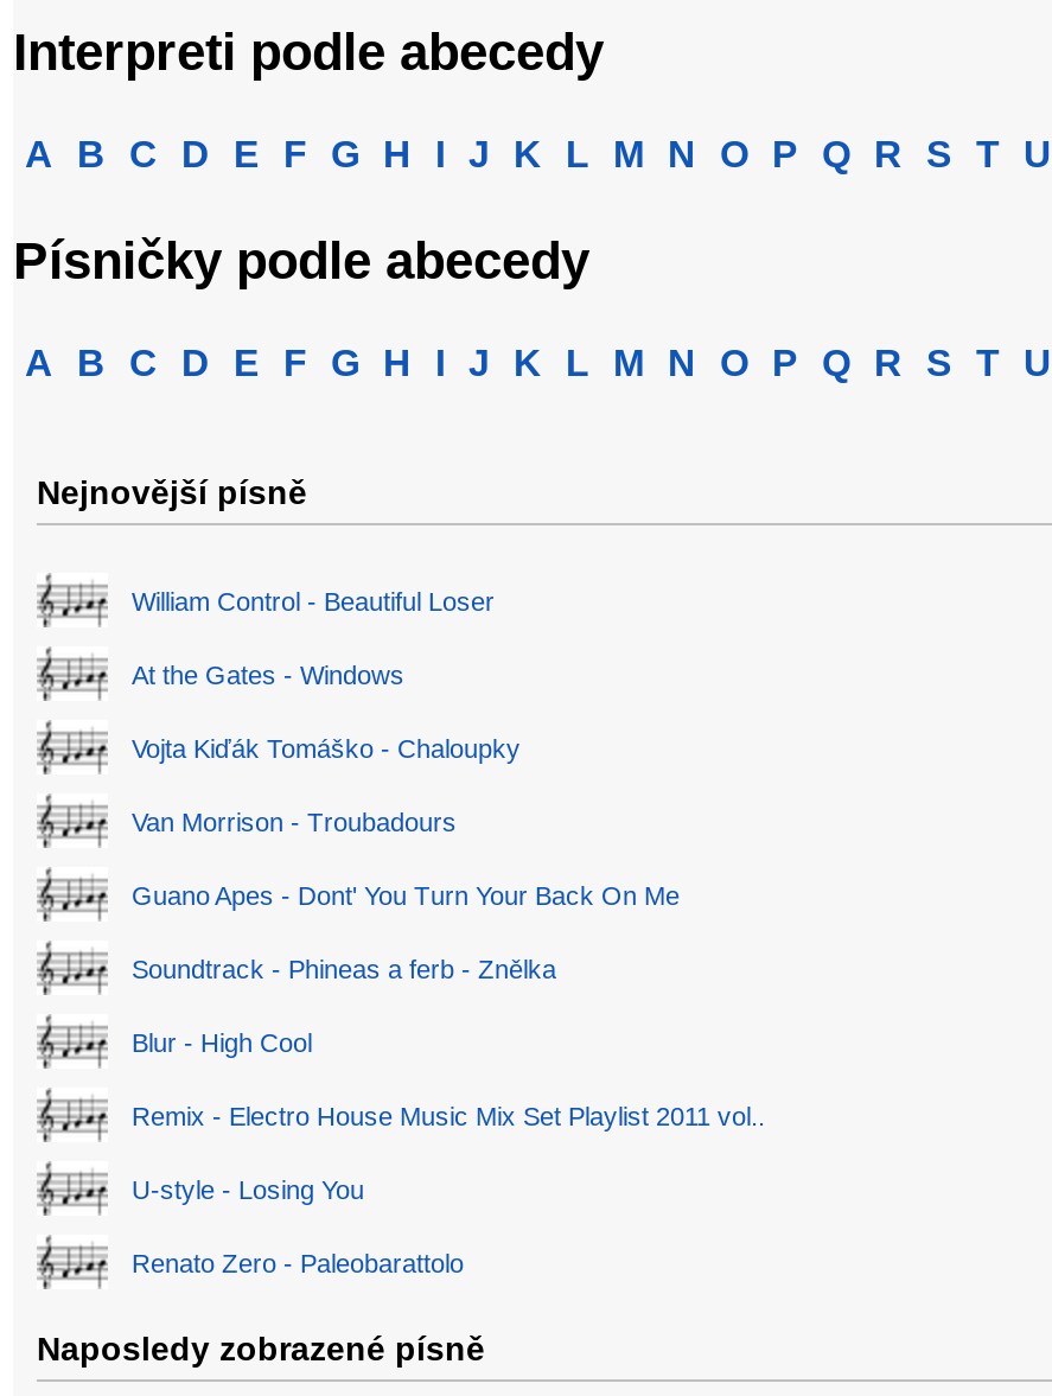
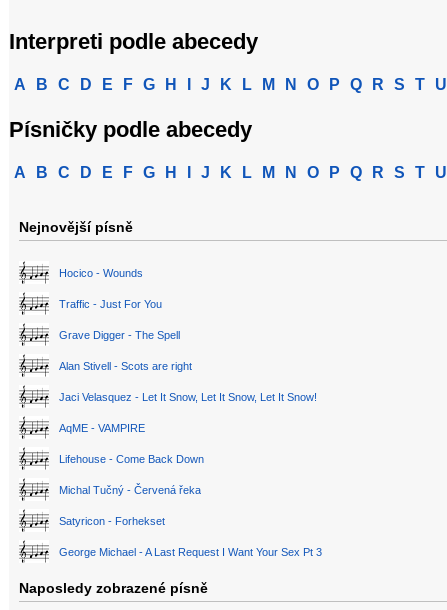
[132,587,495,616] William Control - Beautiful Loser -> [59,267,143,279] Hocico - Wounds
[132,661,404,689] At the Gates - Windows -> [59,298,162,310] Traffic - Just For You
[132,734,521,763] Vojta Kiďák Tomáško - Chaloupky -> [59,329,180,341] Grave Digger - The Spell
[132,808,457,836] Van Morrison - Troubadours -> [59,360,192,372] Alan Stivell - Scots are right
[132,881,680,910] Guano Apes - Dont' You Turn Your Back On Me -> [59,391,317,403] Jaci Velasquez - Let It Snow, Let It Snow, Let It Snow!
[132,955,556,983] Soundtrack - Phineas a ferb - Znělka -> [59,422,145,434] AqME - VAMPIRE
[132,1028,312,1057] Blur - High Cool -> [59,453,204,465] Lifehouse - Come Back Down
[132,1102,765,1130] Remix - Electro House Music Mix Set Playlist 2011 vol.. -> [59,484,201,496] Michal Tučný - Červená řeka
[132,1175,364,1204] U-style - Losing You -> [59,515,165,527] Satyricon - Forhekset
[132,1249,464,1277] Renato Zero - Paleobarattolo -> [59,546,322,558] George Michael - A Last Request I Want Your Sex Pt 3

